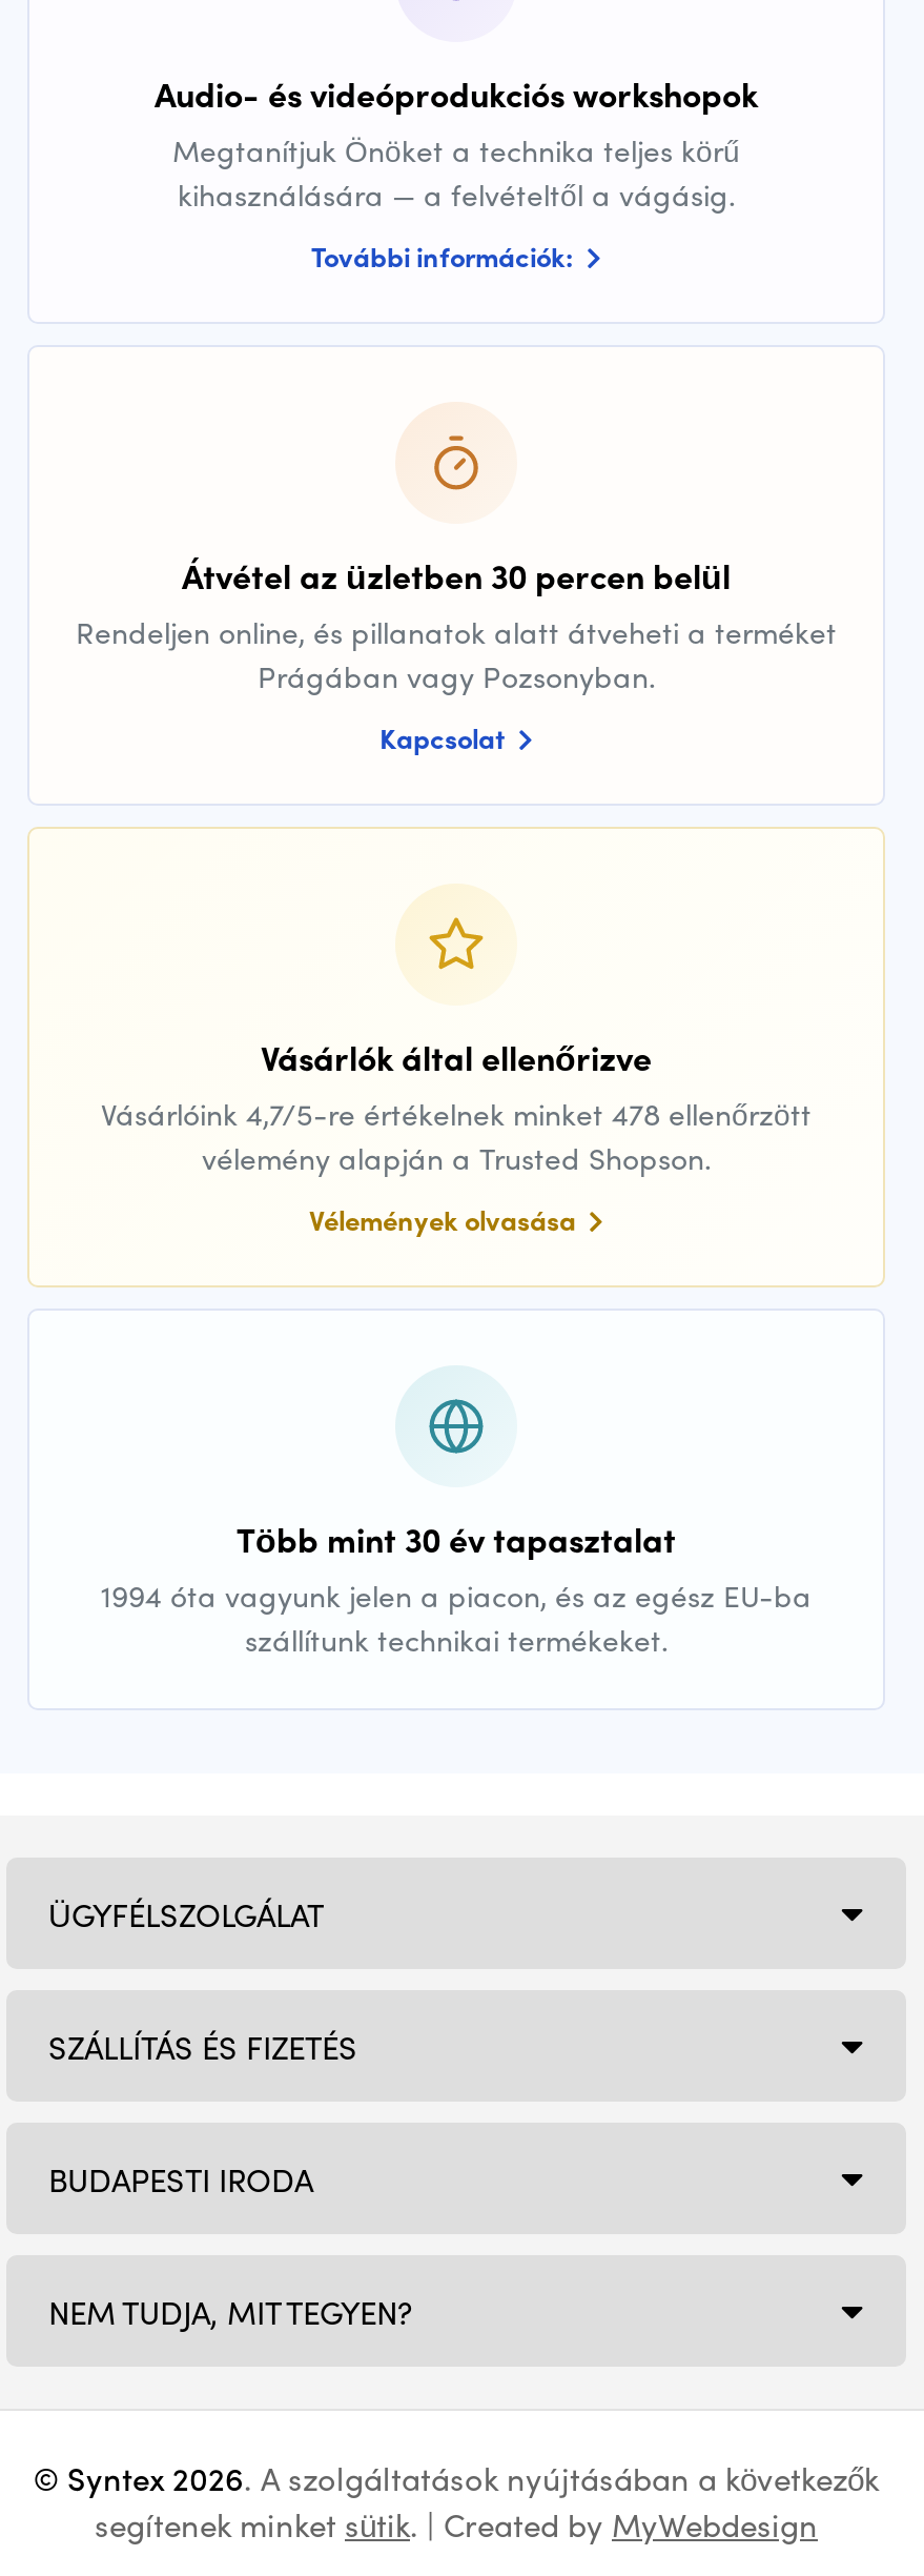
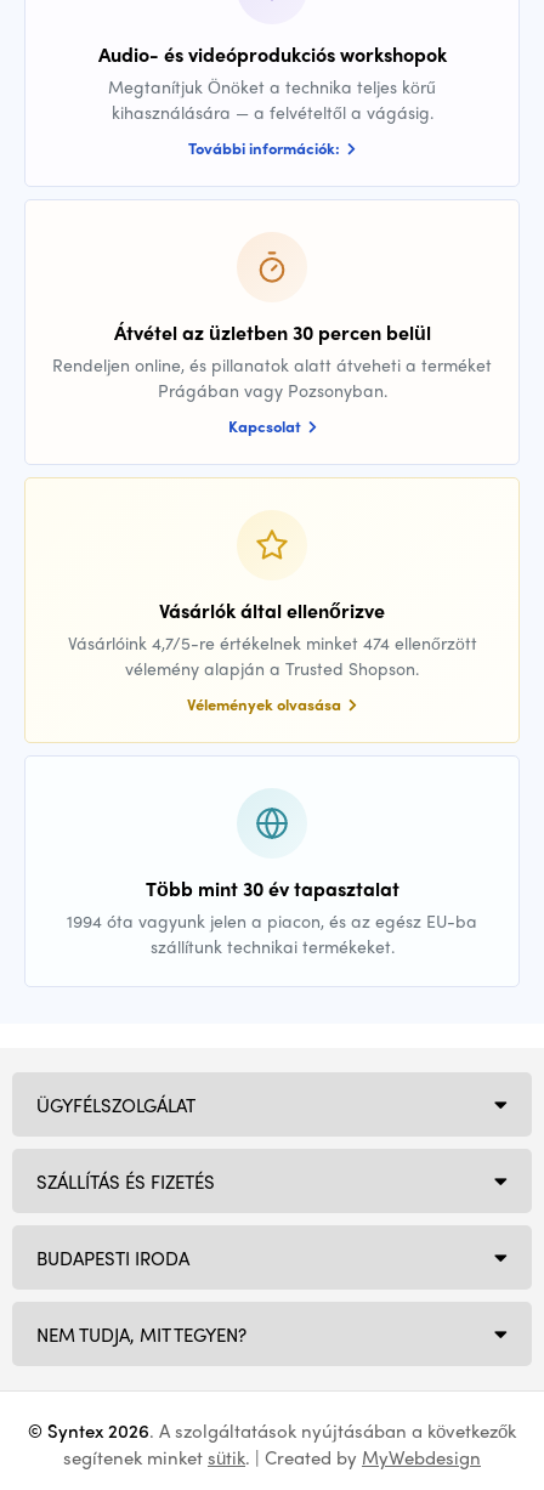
[101,1092,812,1134] Vásárlóink 4,7/5-re értékelnek minket 478 ellenőrzött -> [67,630,477,655] Vásárlóink 4,7/5-re értékelnek minket 474 ellenőrzött

